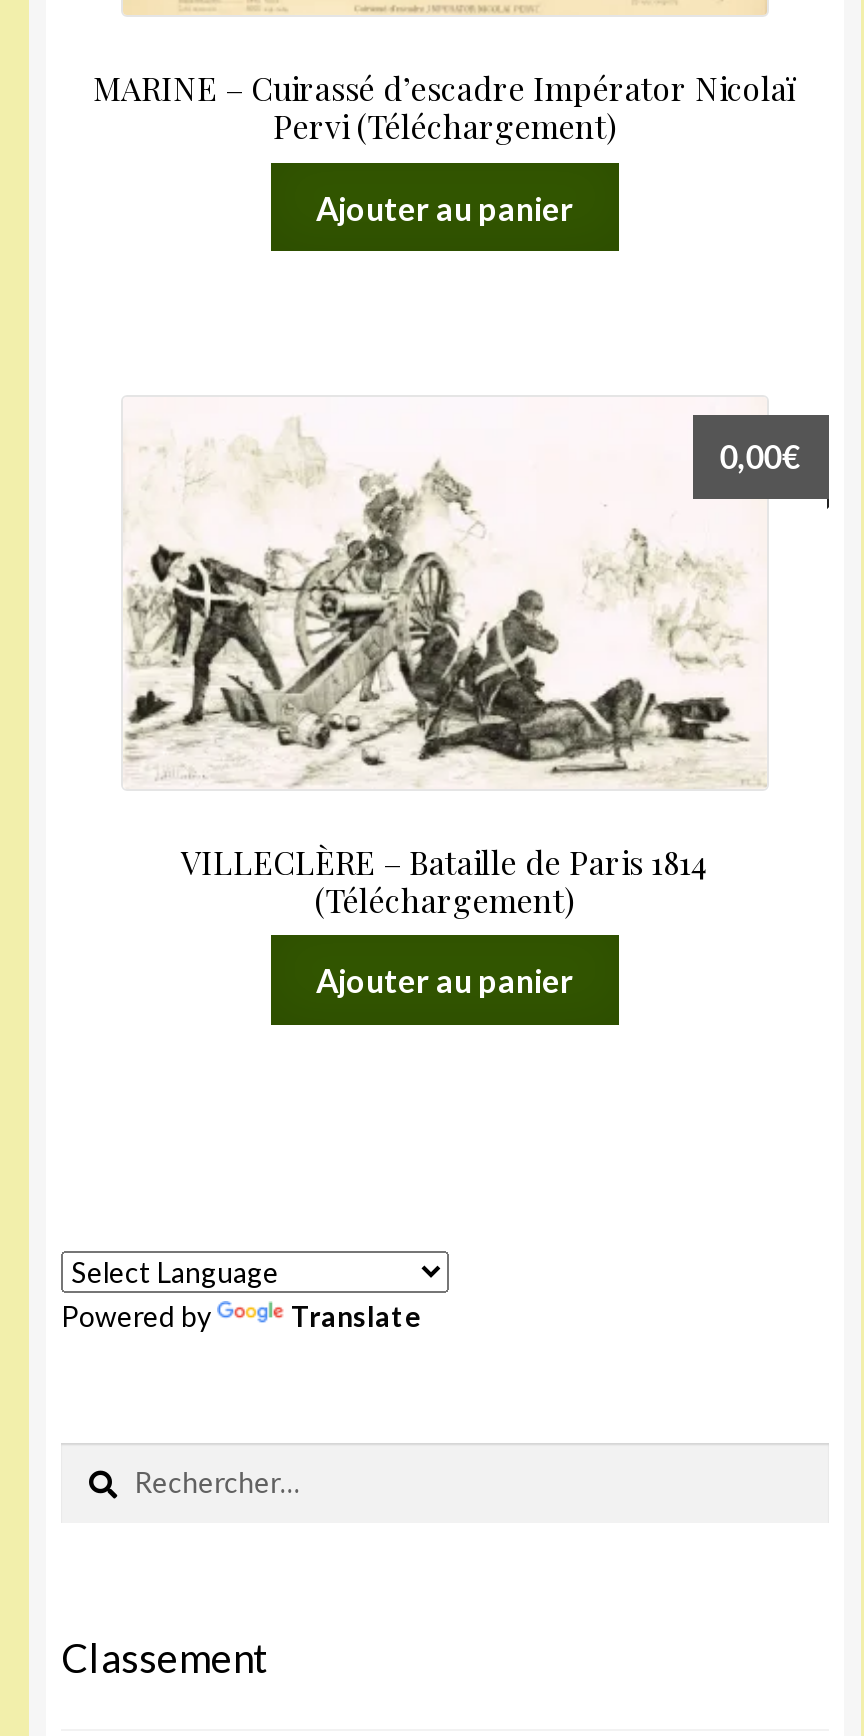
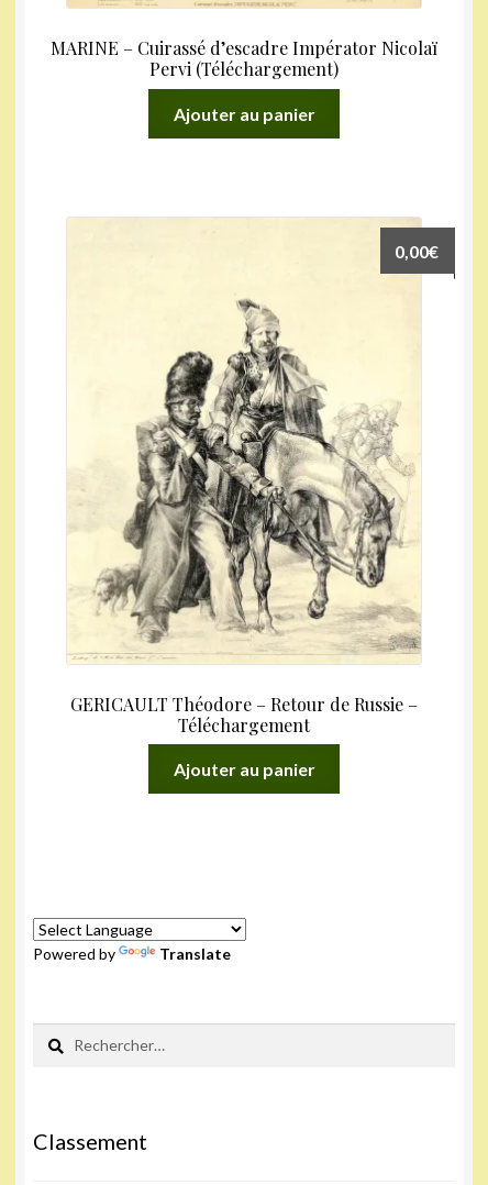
[125,398,763,920] [image] | VILLECLÈRE – Bataille de Paris 1814 | (Téléchargement) -> [68,218,421,736] [image] | GERICAULT Théodore – Retour de Russie – | Téléchargement

